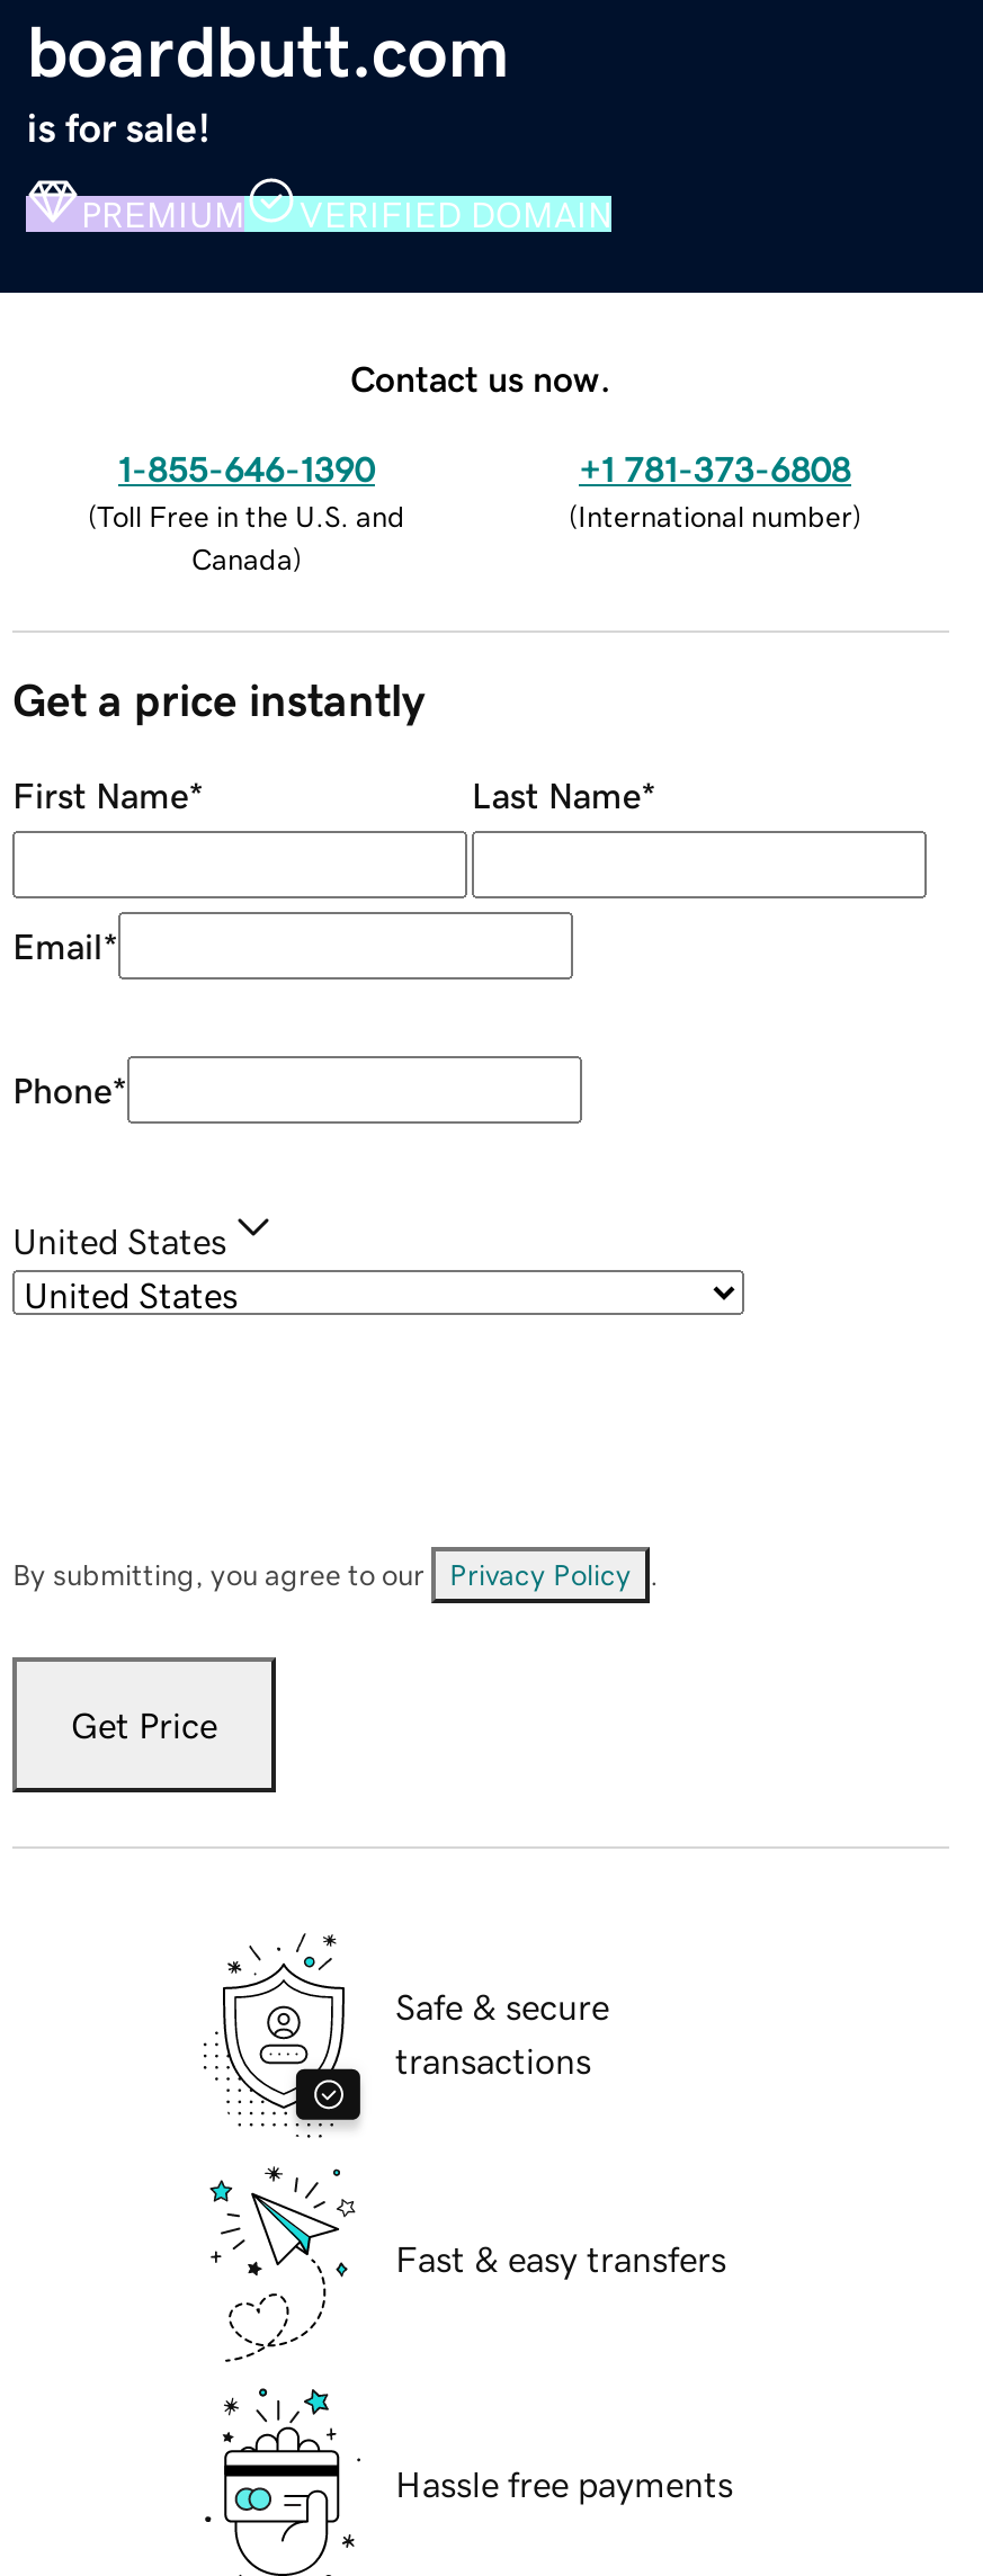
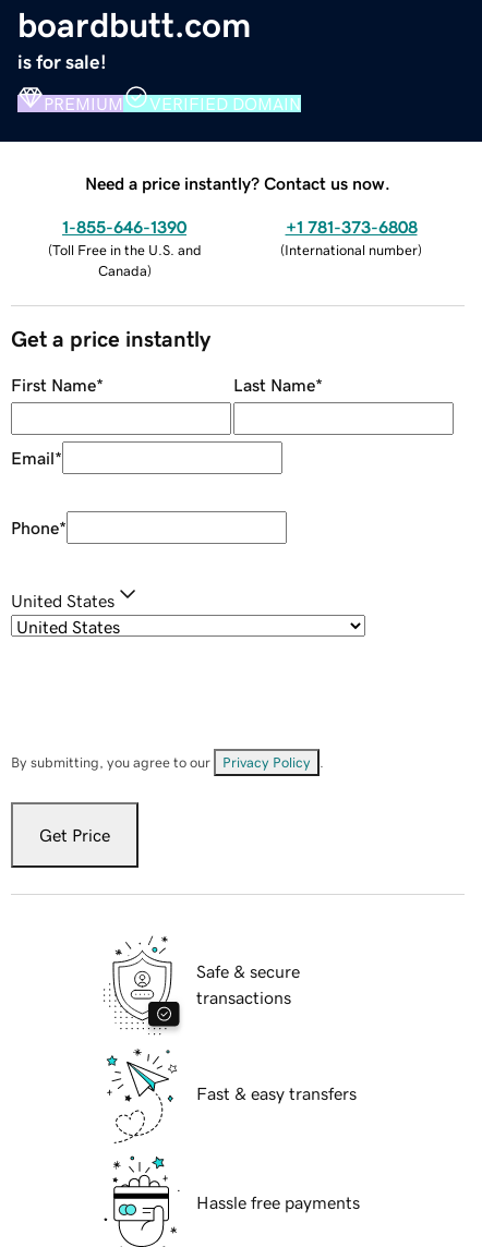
[350,359,611,395] Contact us now. -> [85,174,390,191] Need a price instantly? Contact us now.

